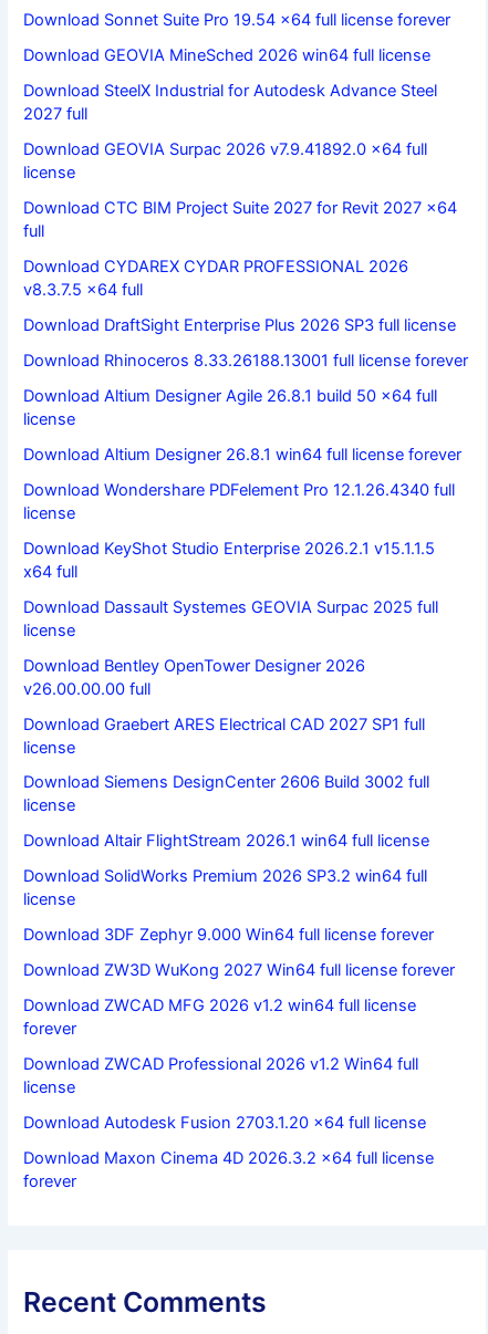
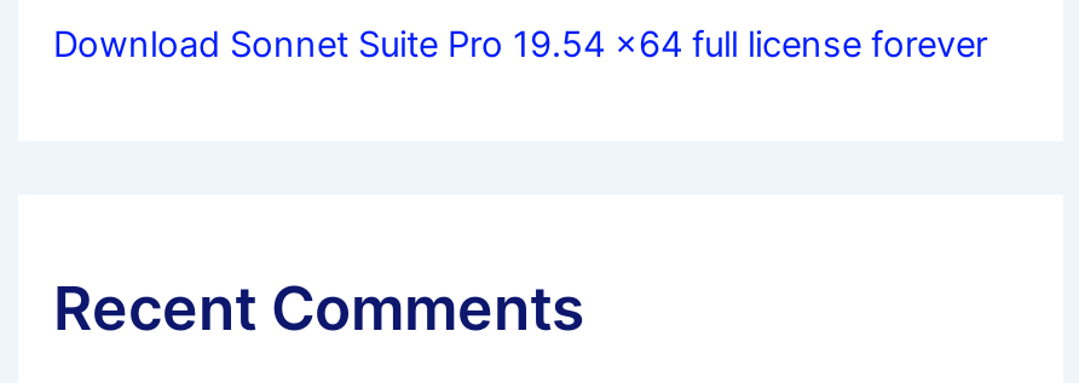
[24,46,469,1191] Download GEOVIA MineSched 2026 win64 full license | Download SteelX Industrial for Autodesk Advance Steel | 2027 full | Download GEOVIA Surpac 2026 v7.9.41892.0 x64 full | license | Download CTC BIM Project Suite 2027 for Revit 2027 x64 | full | Download CYDAREX CYDAR PROFESSIONAL 2026 | v8.3.7.5 x64 full | Download DraftSight Enterprise Plus 2026 SP3 full license | Download Rhinoceros 8.33.26188.13001 full license forever | Download Altium Designer Agile 26.8.1 build 50 x64 full | license | Download Altium Designer 26.8.1 win64 full license forever | Download Wondershare PDFelement Pro 12.1.26.4340 full | license | Download KeyShot Studio Enterprise 2026.2.1 v15.1.1.5 | x64 full | Download Dassault Systemes GEOVIA Surpac 2025 full | license | Download Bentley OpenTower Designer 2026 | v26.00.00.00 full | Download Graebert ARES Electrical CAD 2027 SP1 full | license | Download Siemens DesignCenter 2606 Build 3002 full | license | Download Altair FlightStream 2026.1 win64 full license | Download SolidWorks Premium 2026 SP3.2 win64 full | license | Download 3DF Zephyr 9.000 Win64 full license forever | Download ZW3D WuKong 2027 Win64 full license forever | Download ZWCAD MFG 2026 v1.2 win64 full license | forever | Download ZWCAD Professional 2026 v1.2 Win64 full | license | Download Autodesk Fusion 2703.1.20 x64 full license | Download Maxon Cinema 4D 2026.3.2 x64 full license | forever -> none

